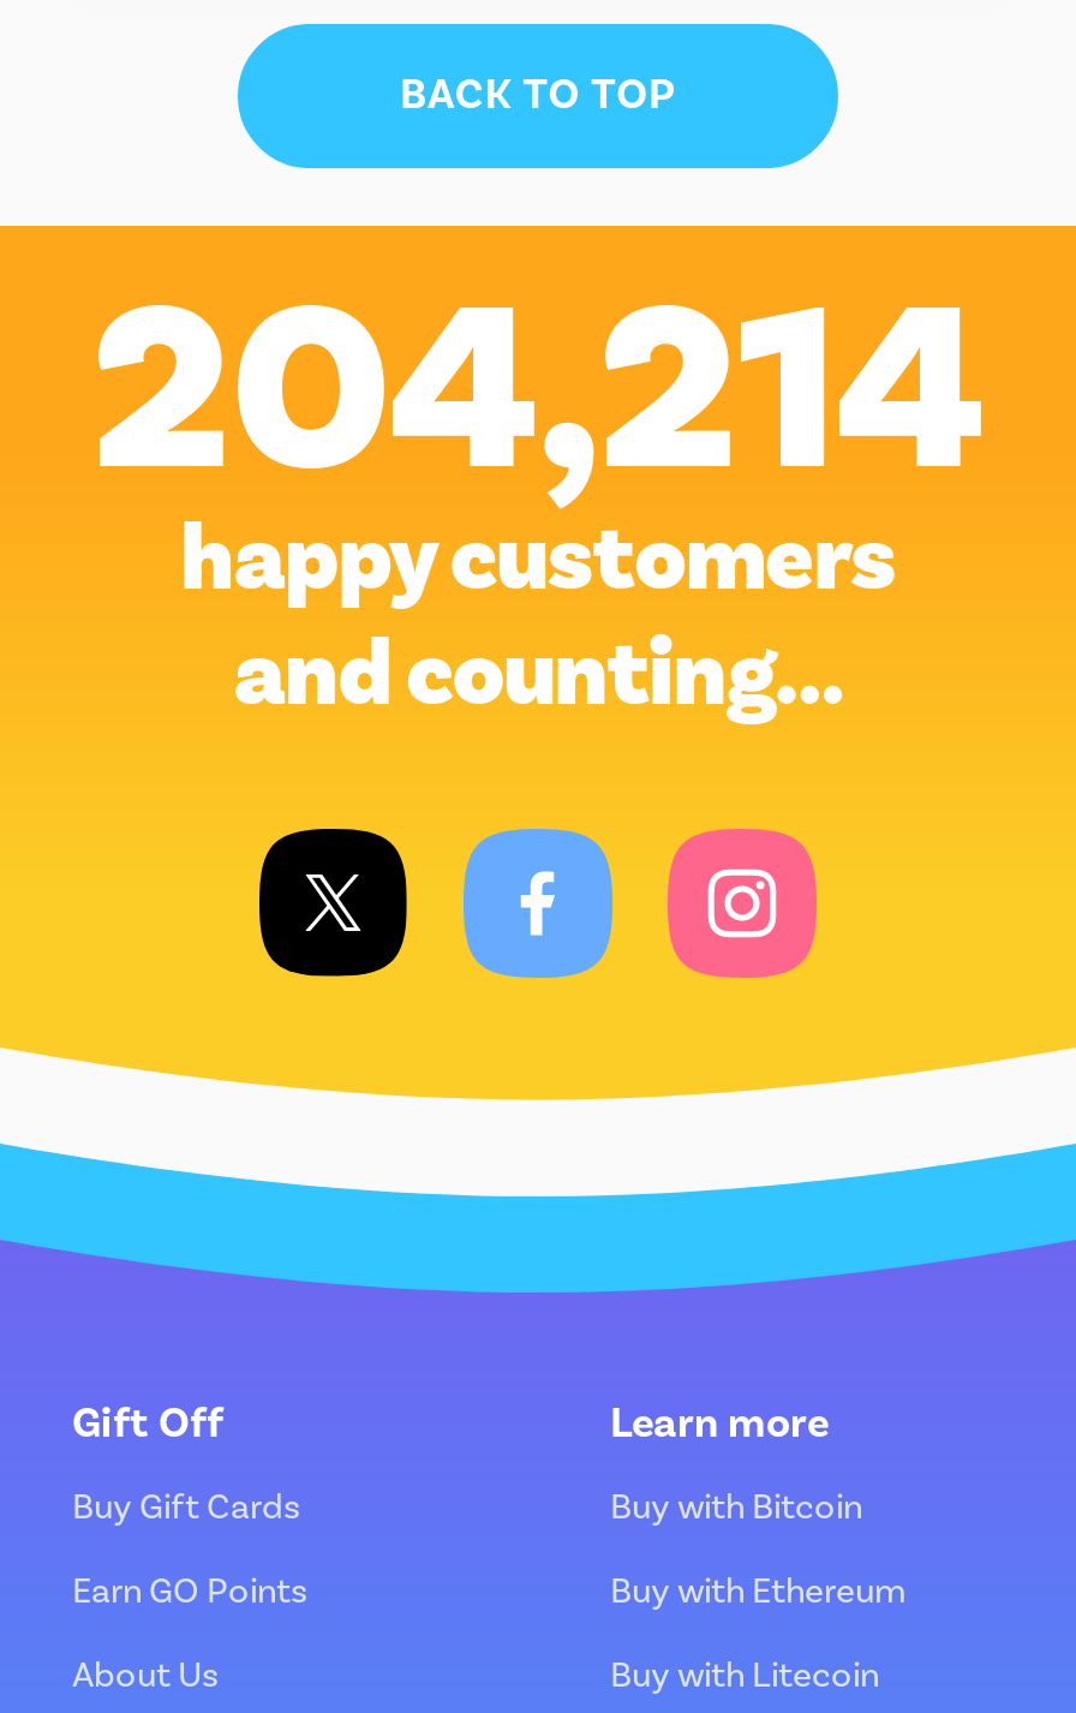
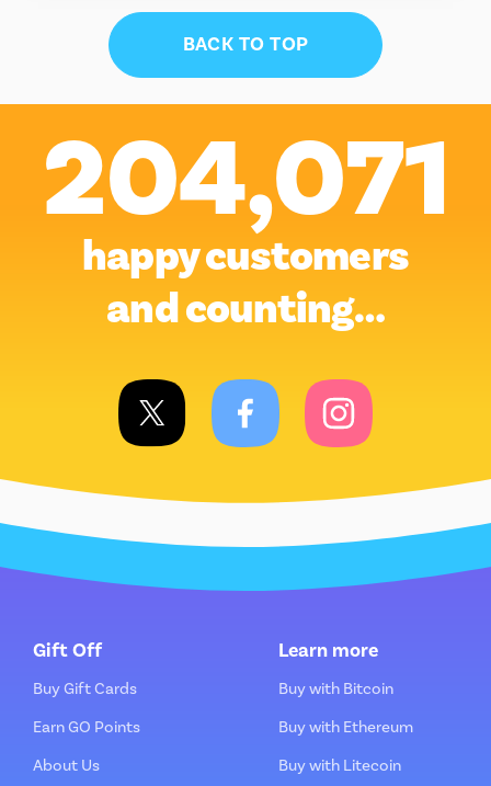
[91,241,985,547] 204,214 -> [42,111,449,250] 204,071

